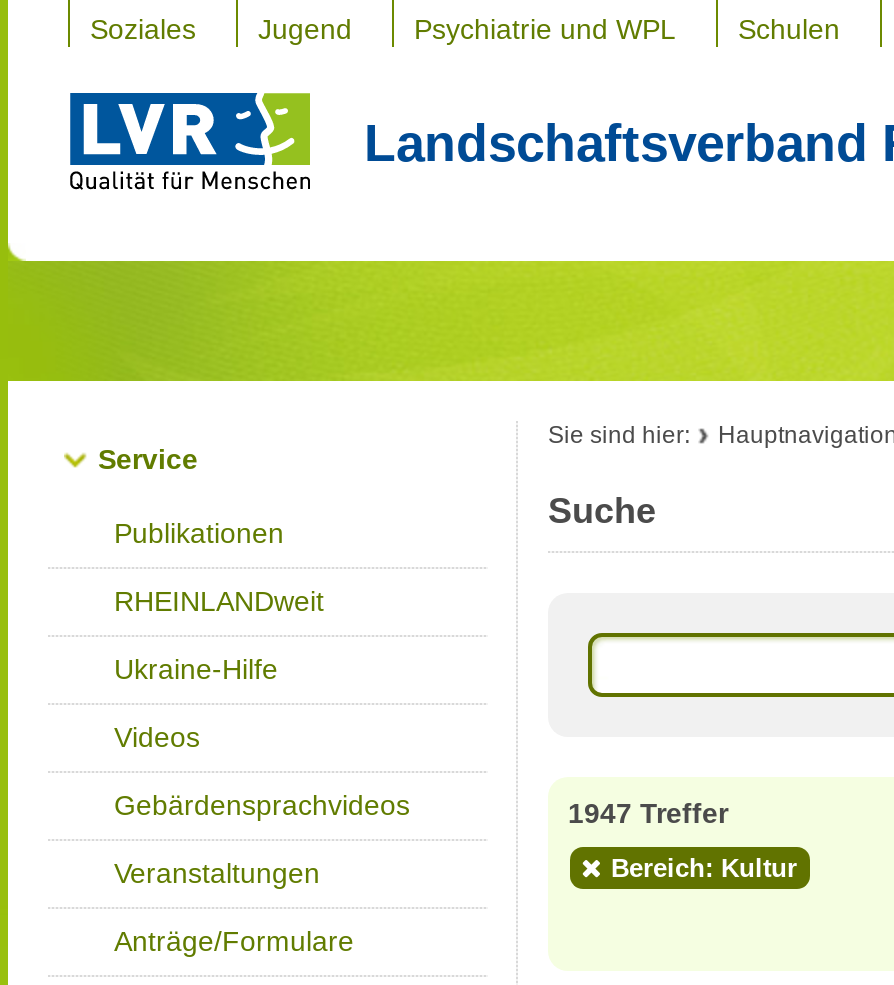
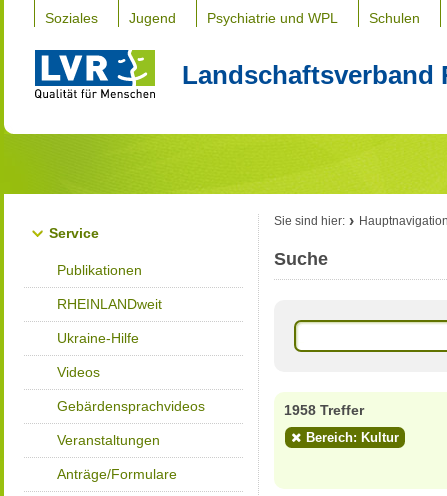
[568,797,728,829] 1947 Treffer -> [284,402,364,418] 1958 Treffer

